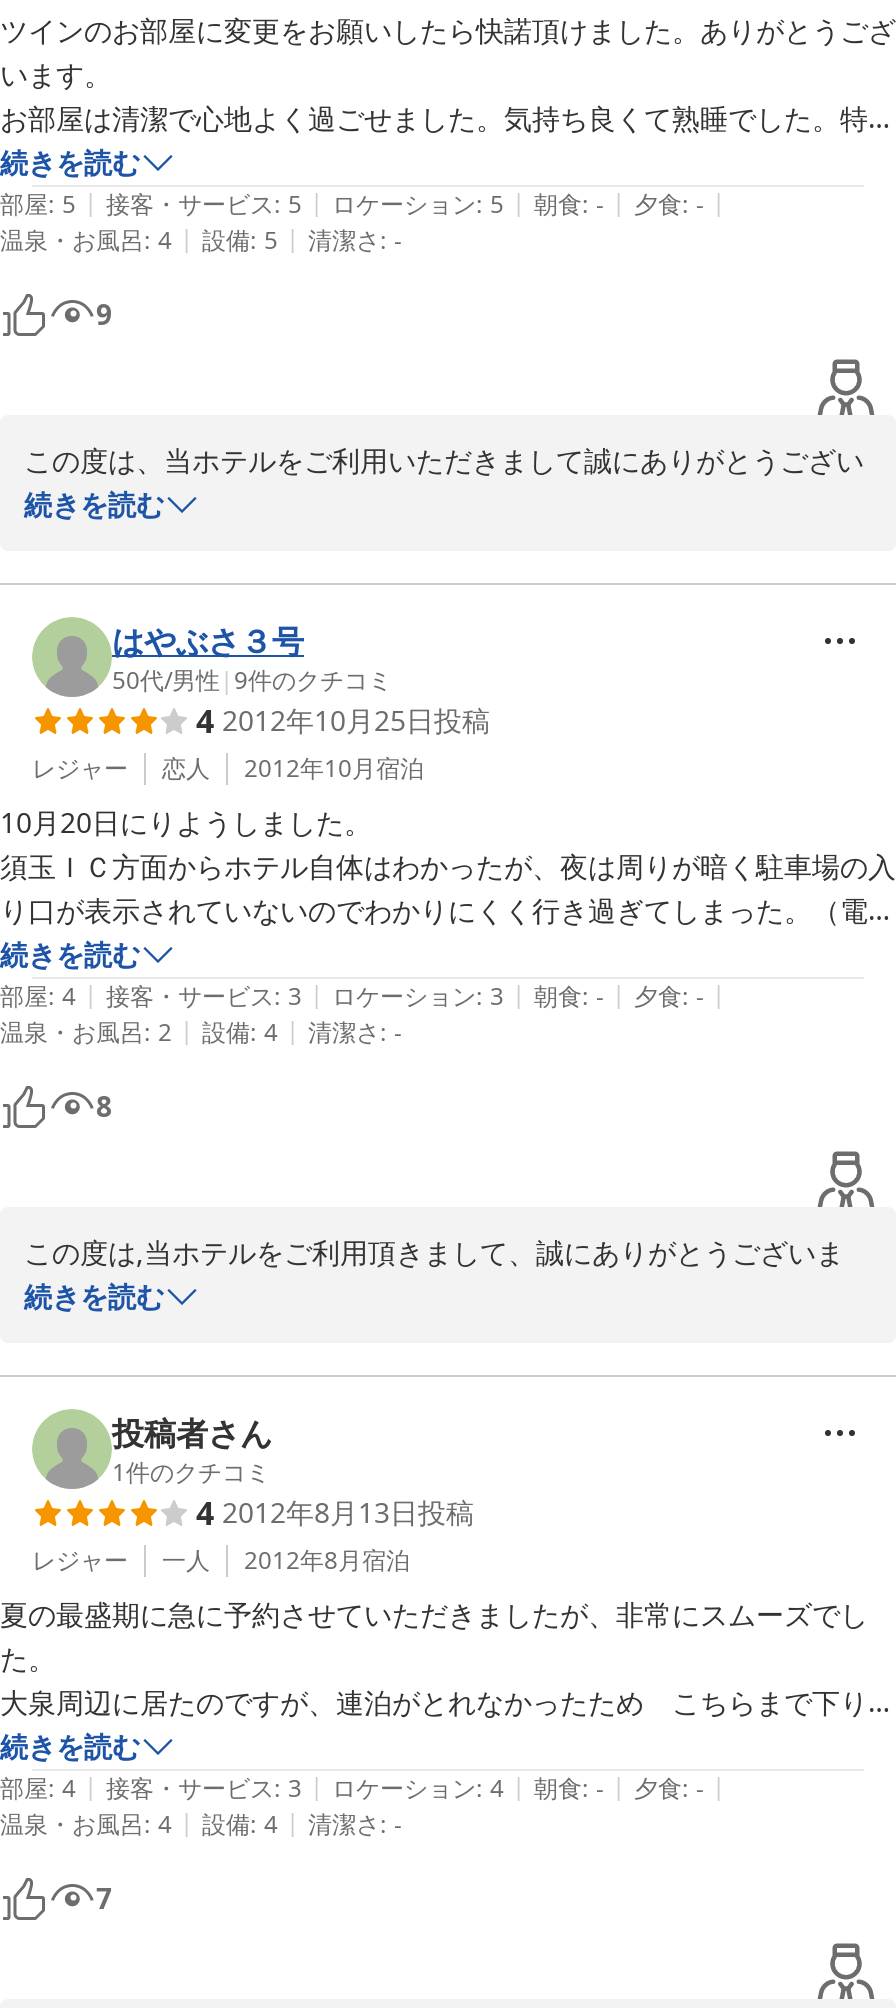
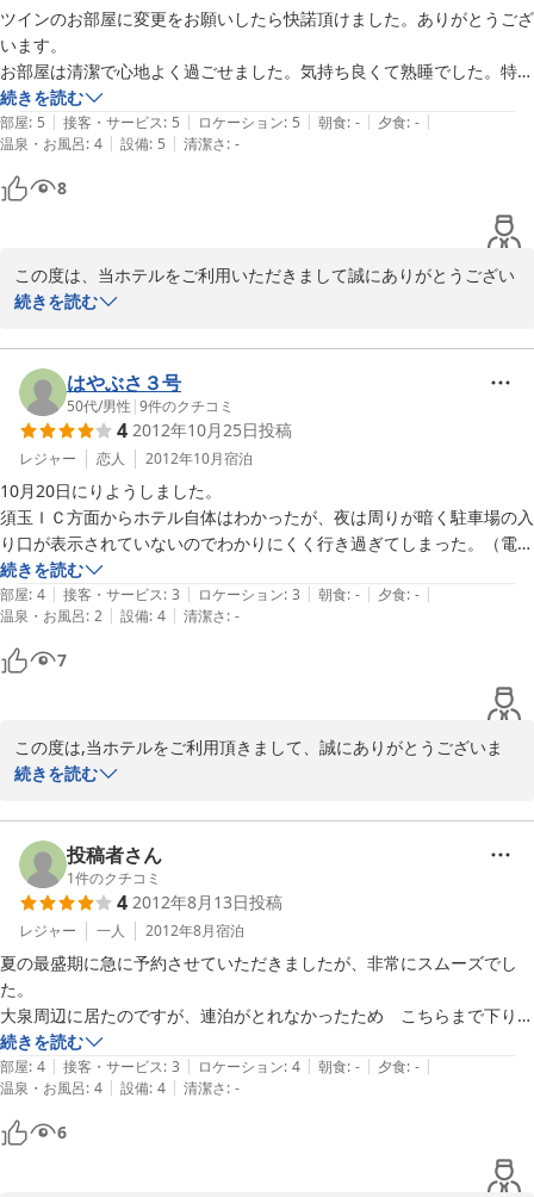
[96,295,112,333] 9 -> [57,176,67,199] 8
[96,1087,112,1125] 8 -> [57,648,67,671] 7
[96,1879,112,1917] 7 -> [57,1120,67,1143] 6

